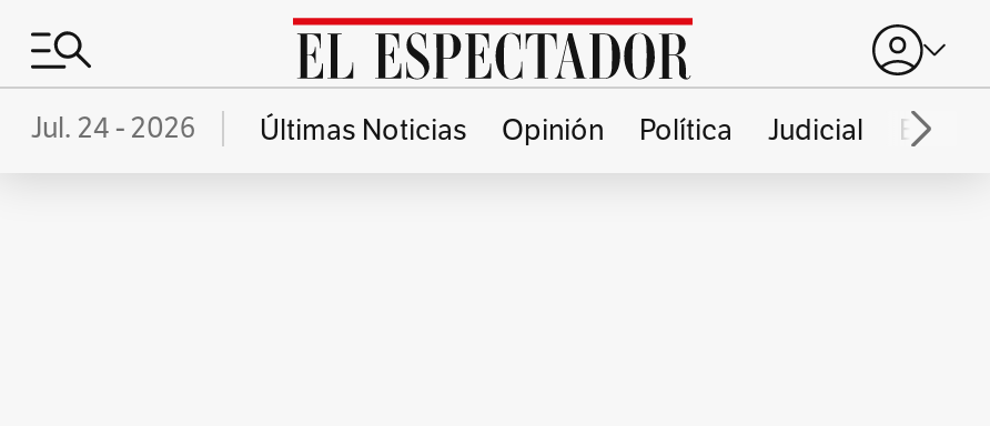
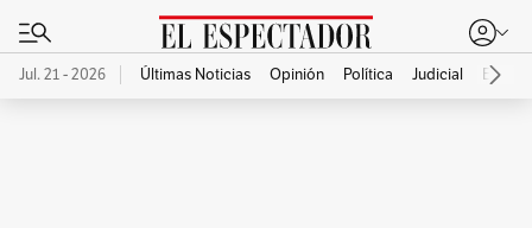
[31,109,195,146] Jul. 24 - 2026 -> [19,65,106,84] Jul. 21 - 2026

